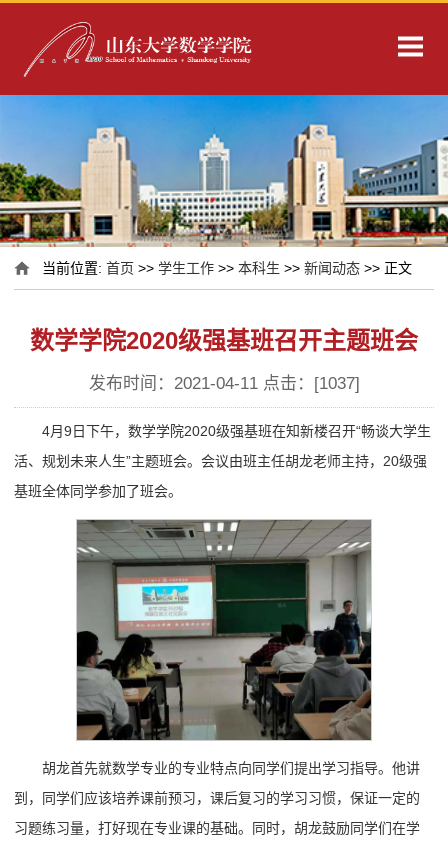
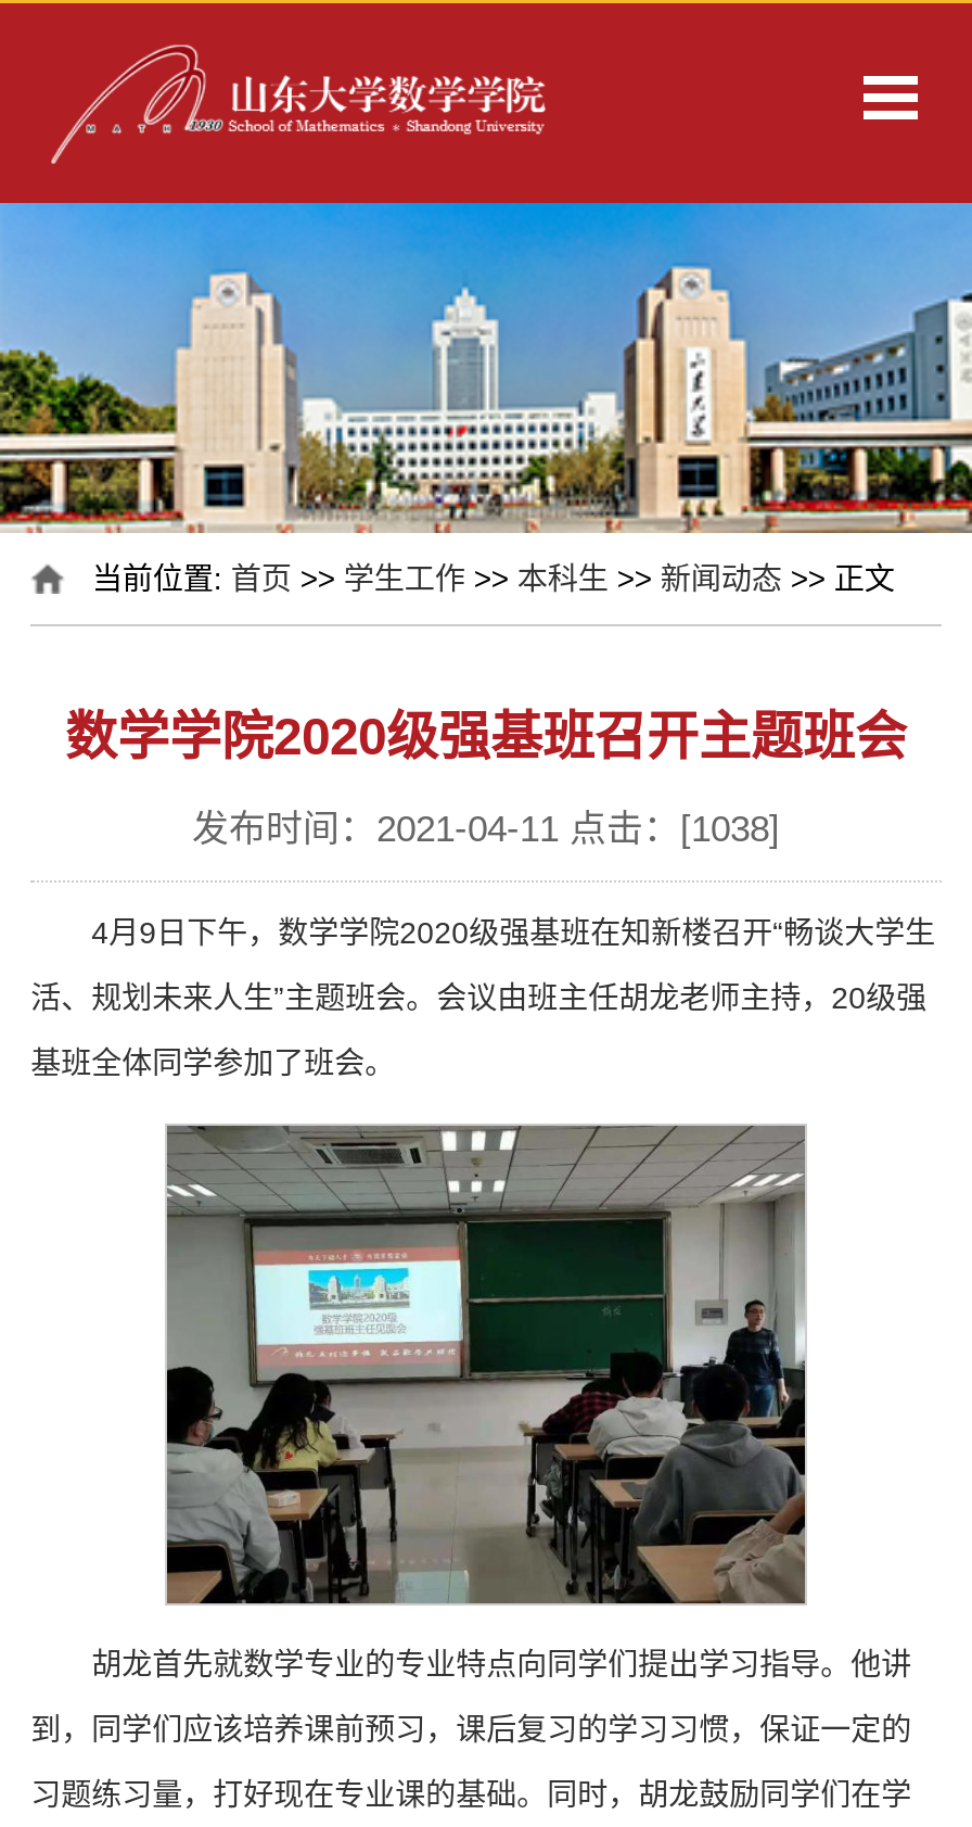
[88,374,359,393] 发布时间：2021-04-11 点击：[1037] -> [192,809,780,850] 发布时间：2021-04-11 点击：[1038]

